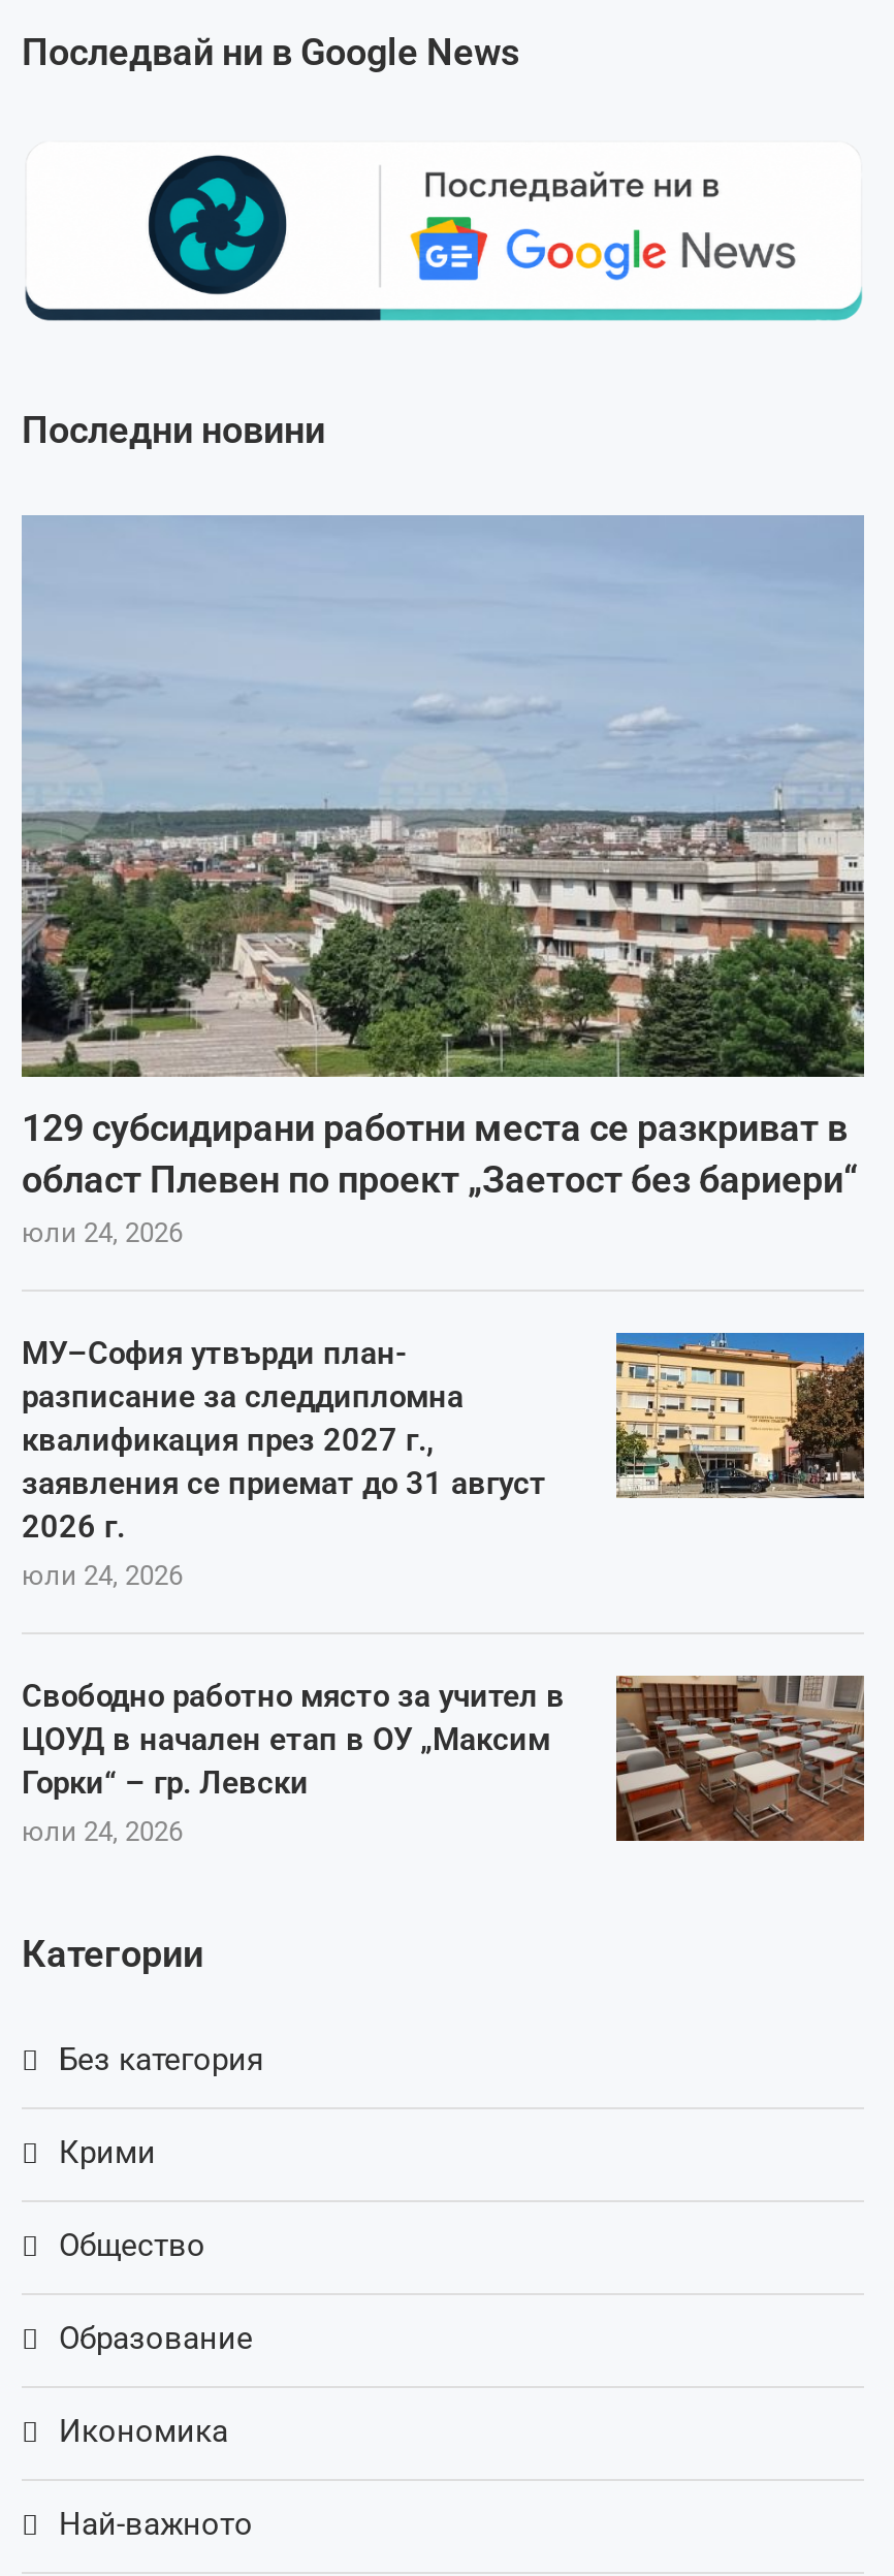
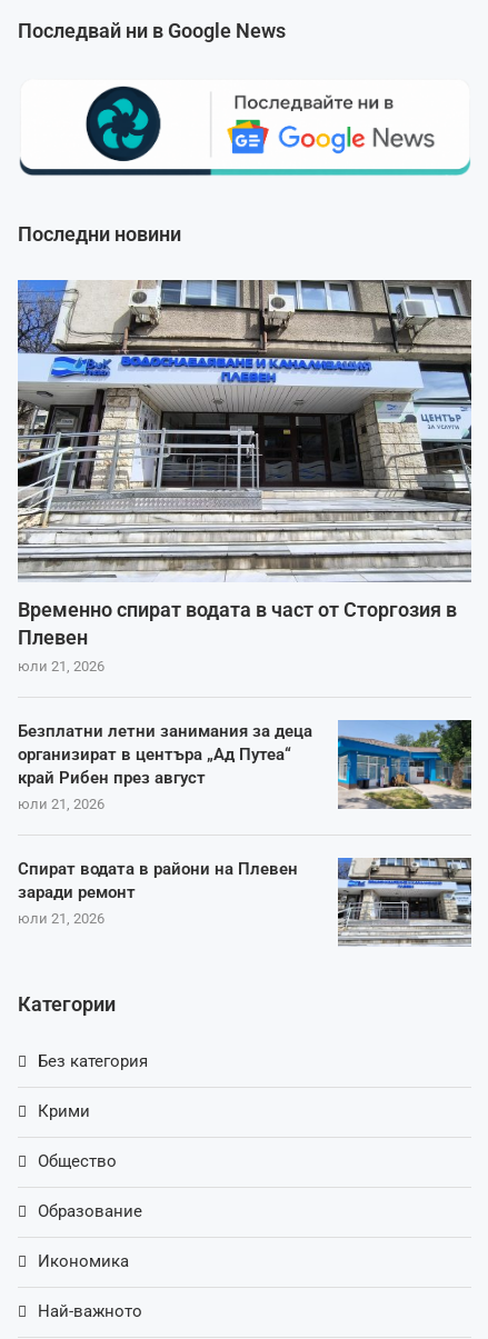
[20,515,864,1079] [image] -> [17,279,472,539] [image]
[22,1105,858,1247] 129 субсидирани работни места се разкриват в | област Плевен по проект „Заетост без бариери“ | юли 24, 2026 -> [18,597,457,674] Временно спират водата в част от Сторгозия в | Плевен | юли 21, 2026
[22,1331,866,1590] [image] | МУ–София утвърди план- | разписание за следдипломна | квалификация през 2027 г., | заявления се приемат до 31 август | 2026 г. | юли 24, 2026 -> [18,719,471,812] [image] | Безплатни летни занимания за деца | организират в центъра „Ад Путеа“ | край Рибен през август | юли 21, 2026
[22,1674,866,1846] [image] | Свободно работно място за учител в | ЦОУД в начален етап в ОУ „Максим | Горки“ – гр. Левски | юли 24, 2026 -> [18,857,471,947] [image] | Спират водата в райони на Плевен | заради ремонт | юли 21, 2026

